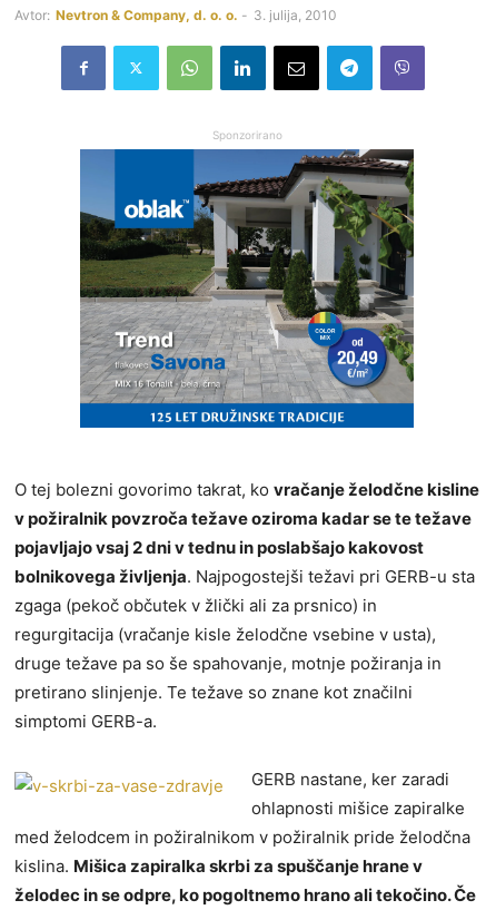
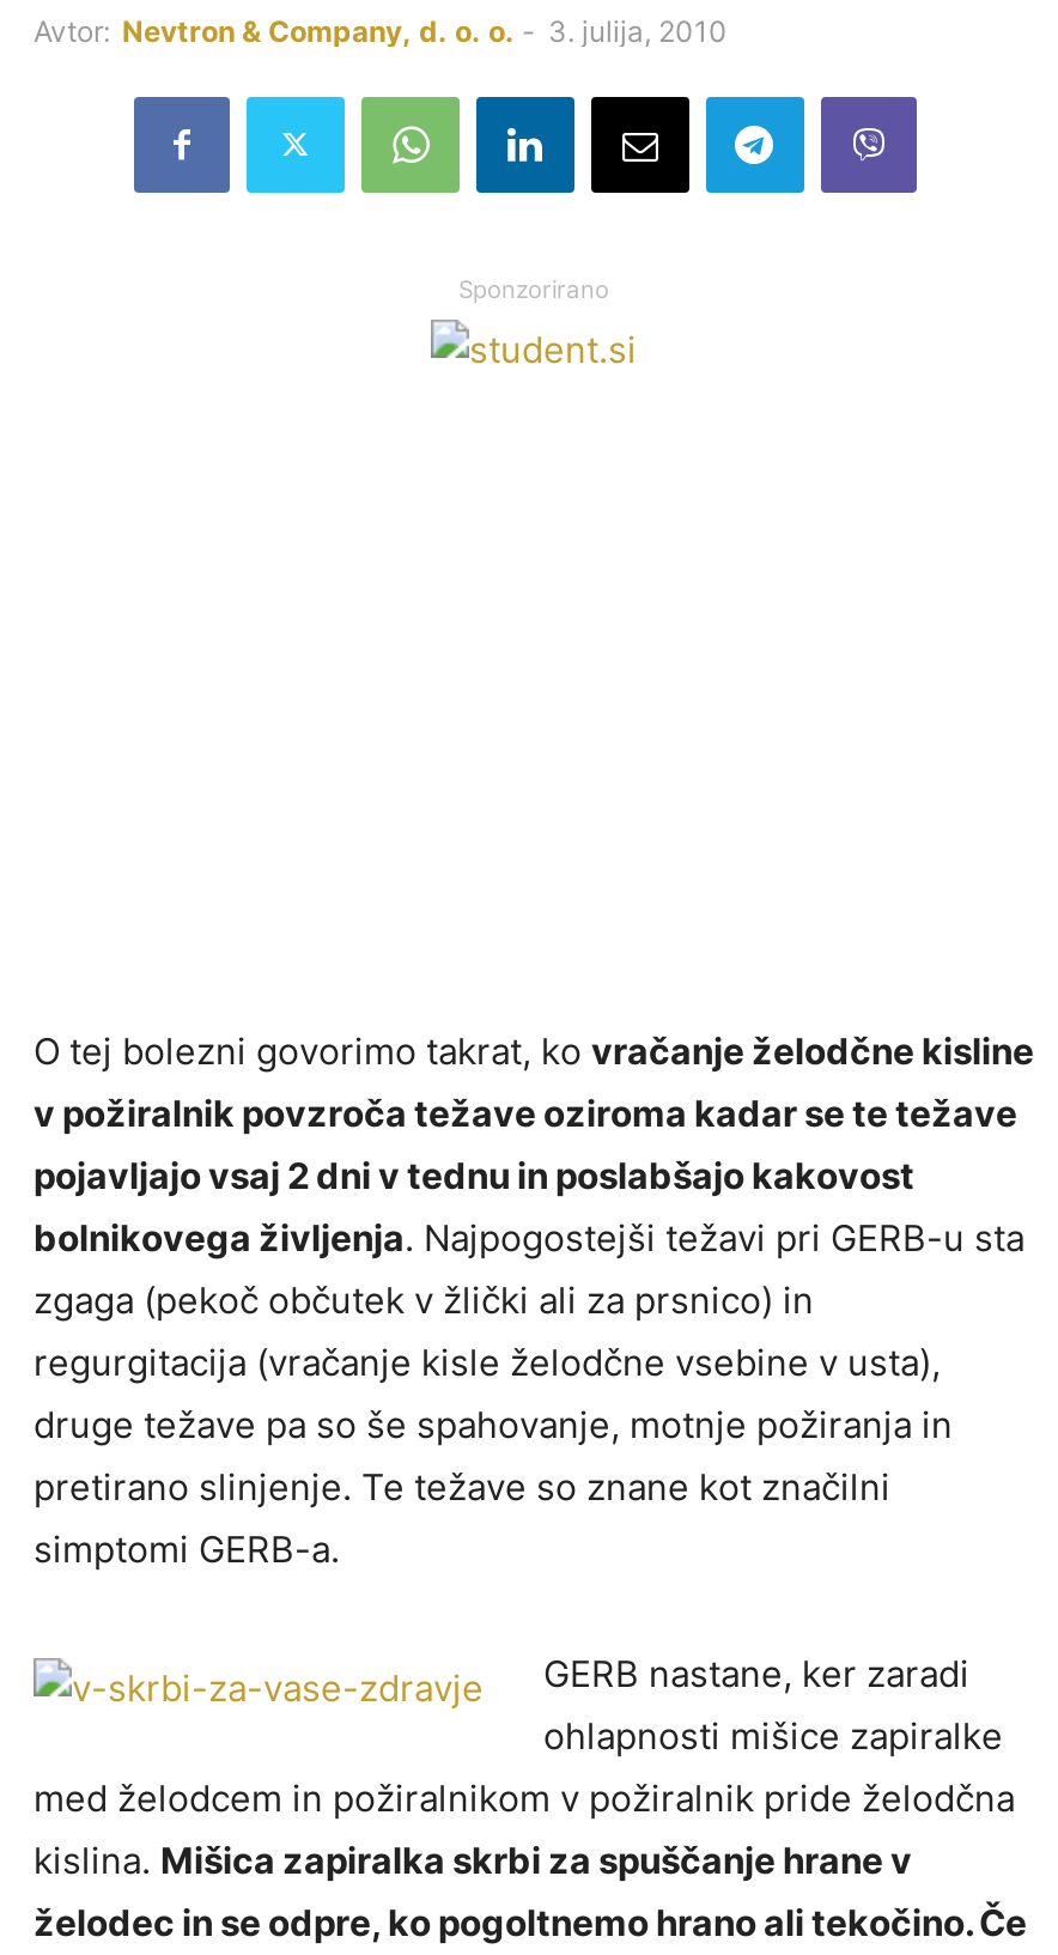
[79,148,415,429] [image] -> none

